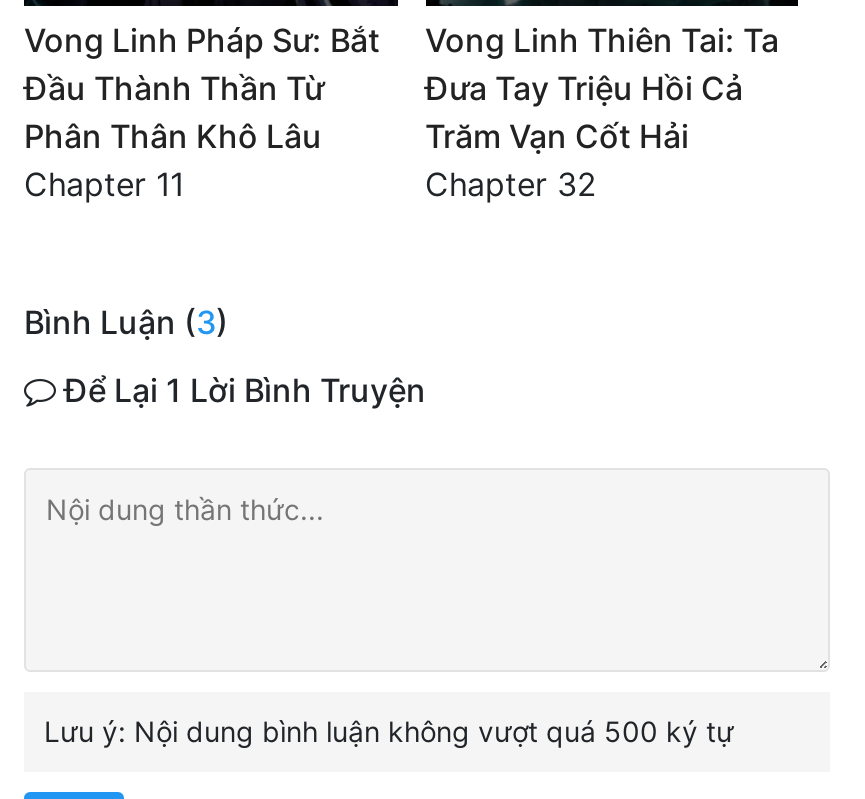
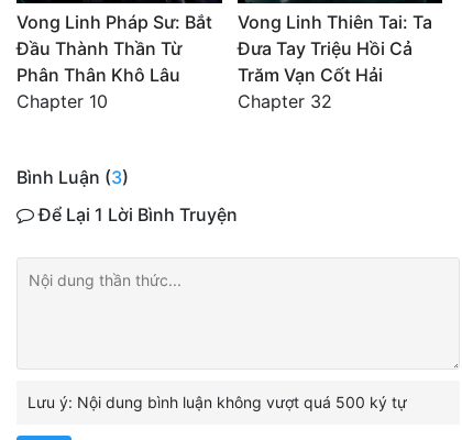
[24,164,184,204] Chapter 11 -> [16,90,108,112] Chapter 10

